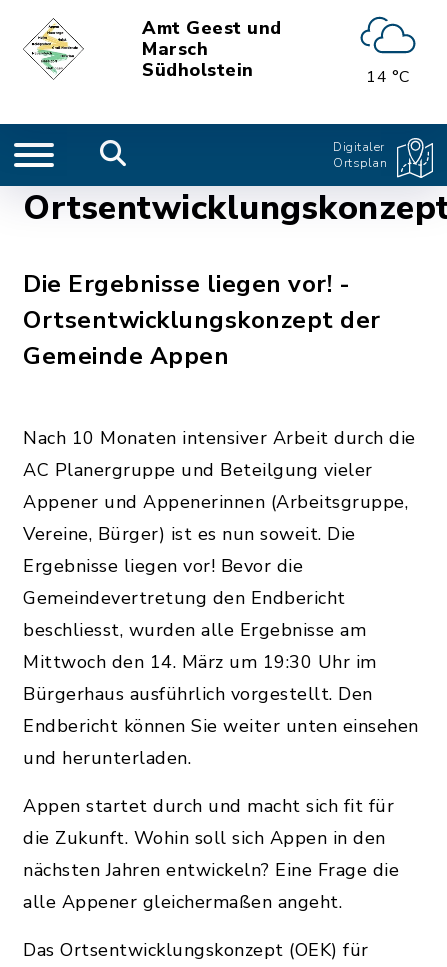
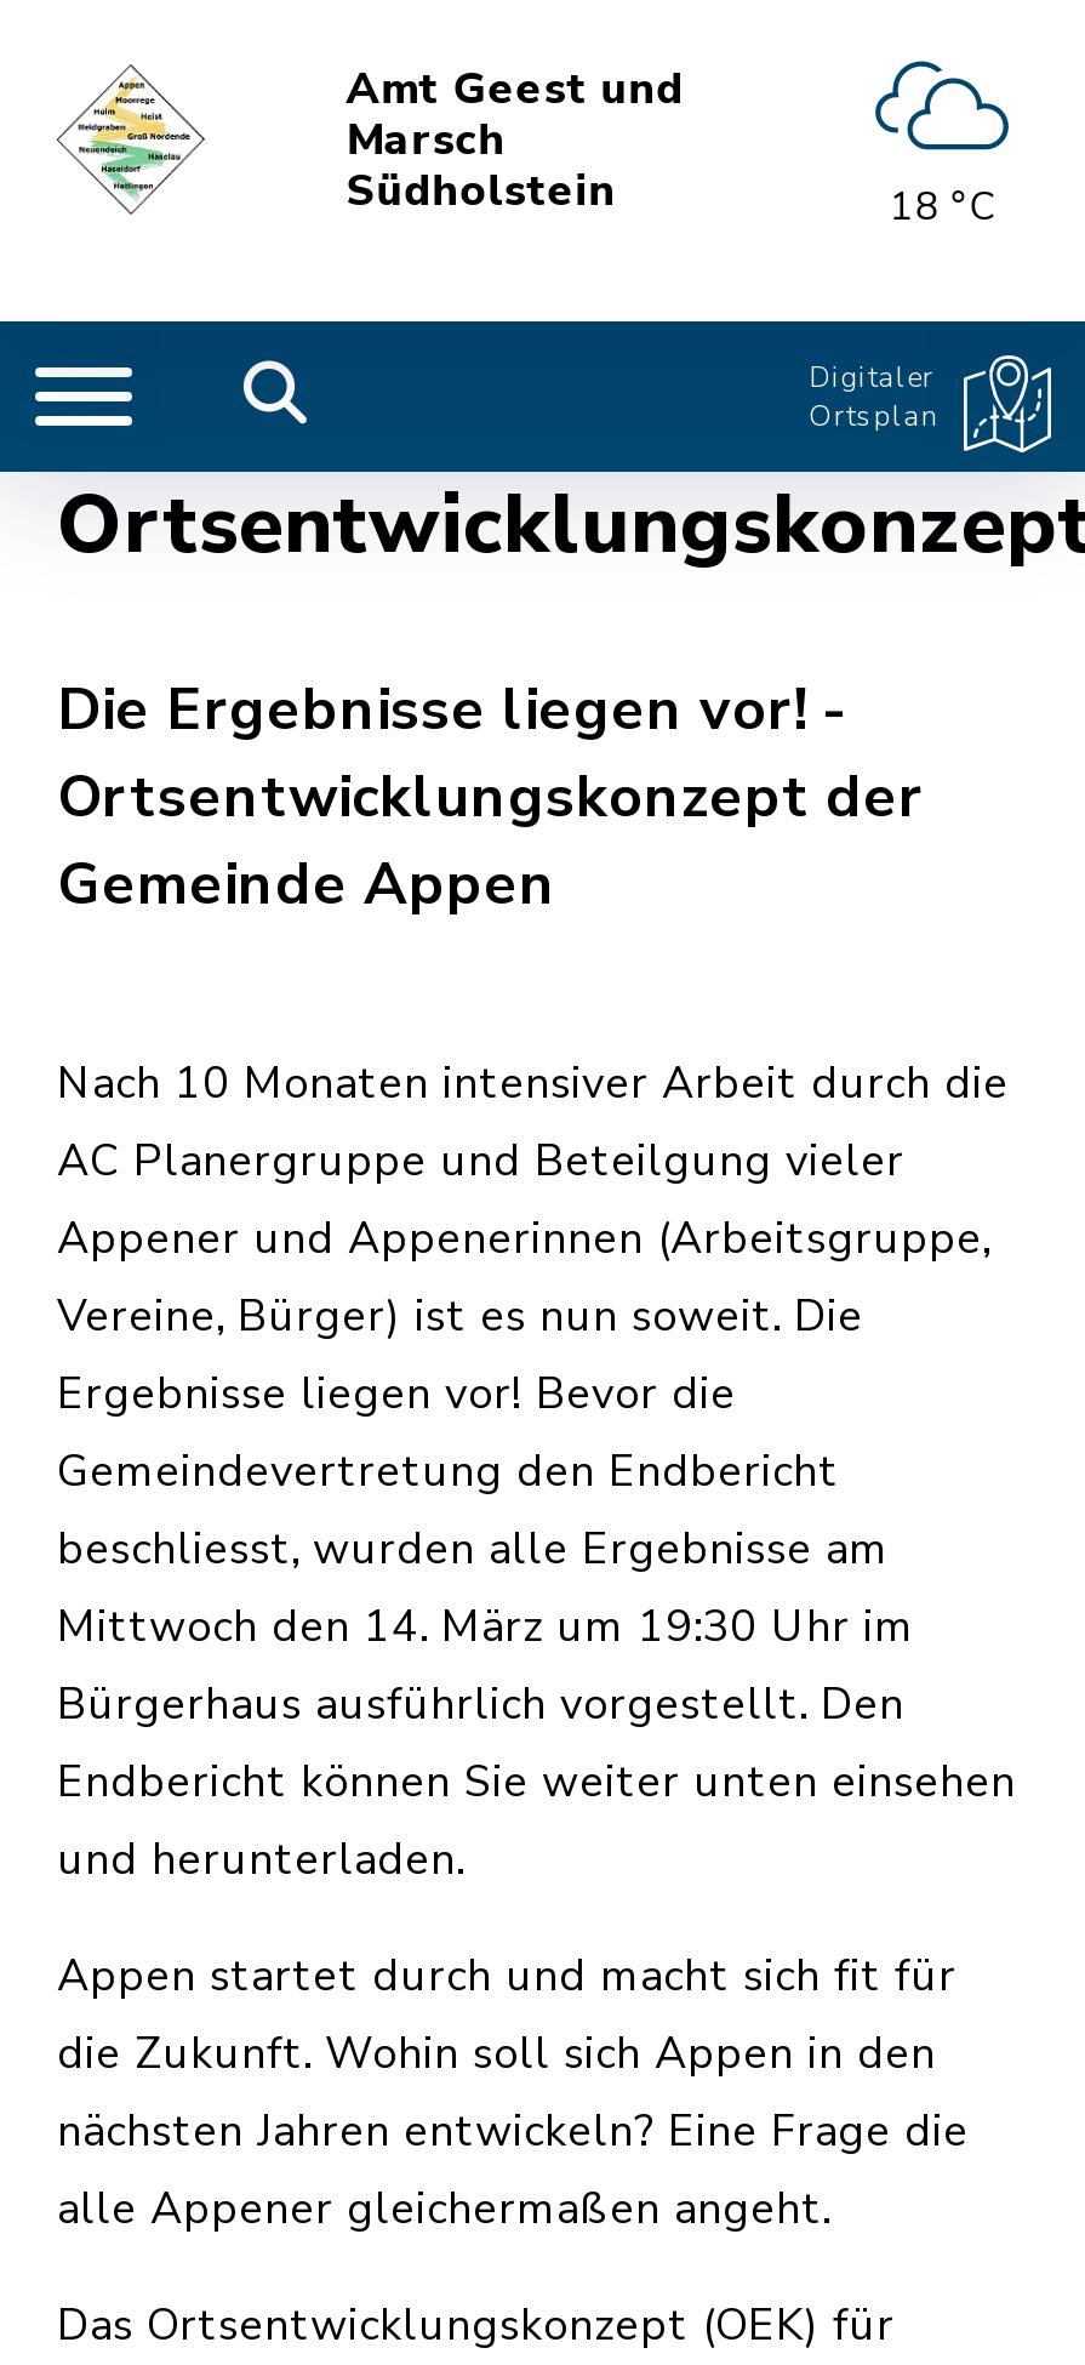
[366,65,410,87] 14 °C -> [889,179,995,233] 18 °C

